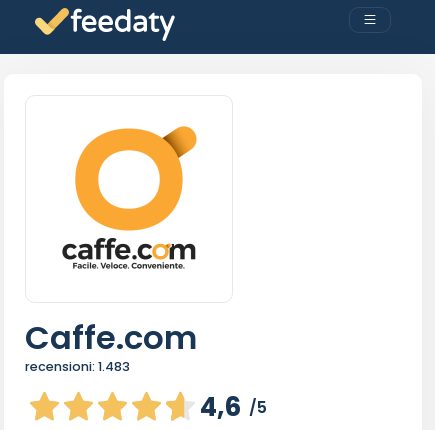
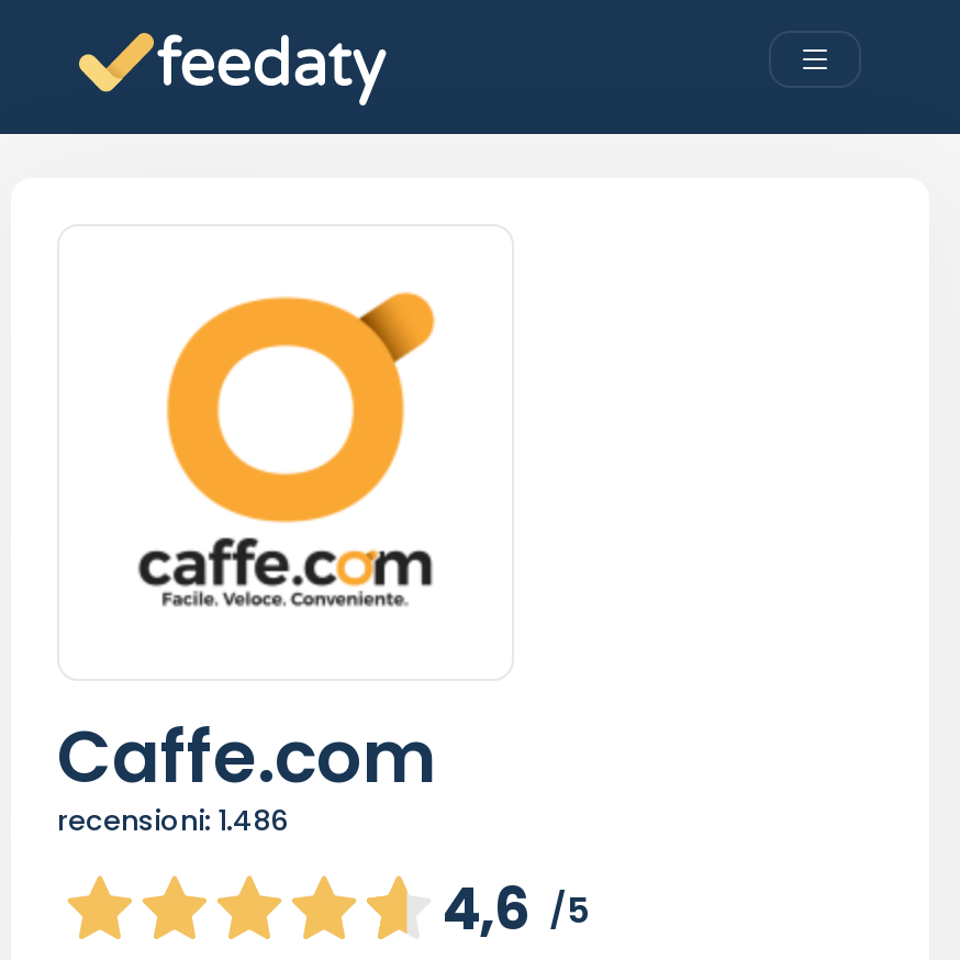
[25,358,130,375] recensioni: 1.483 -> [57,802,288,840] recensioni: 1.486

